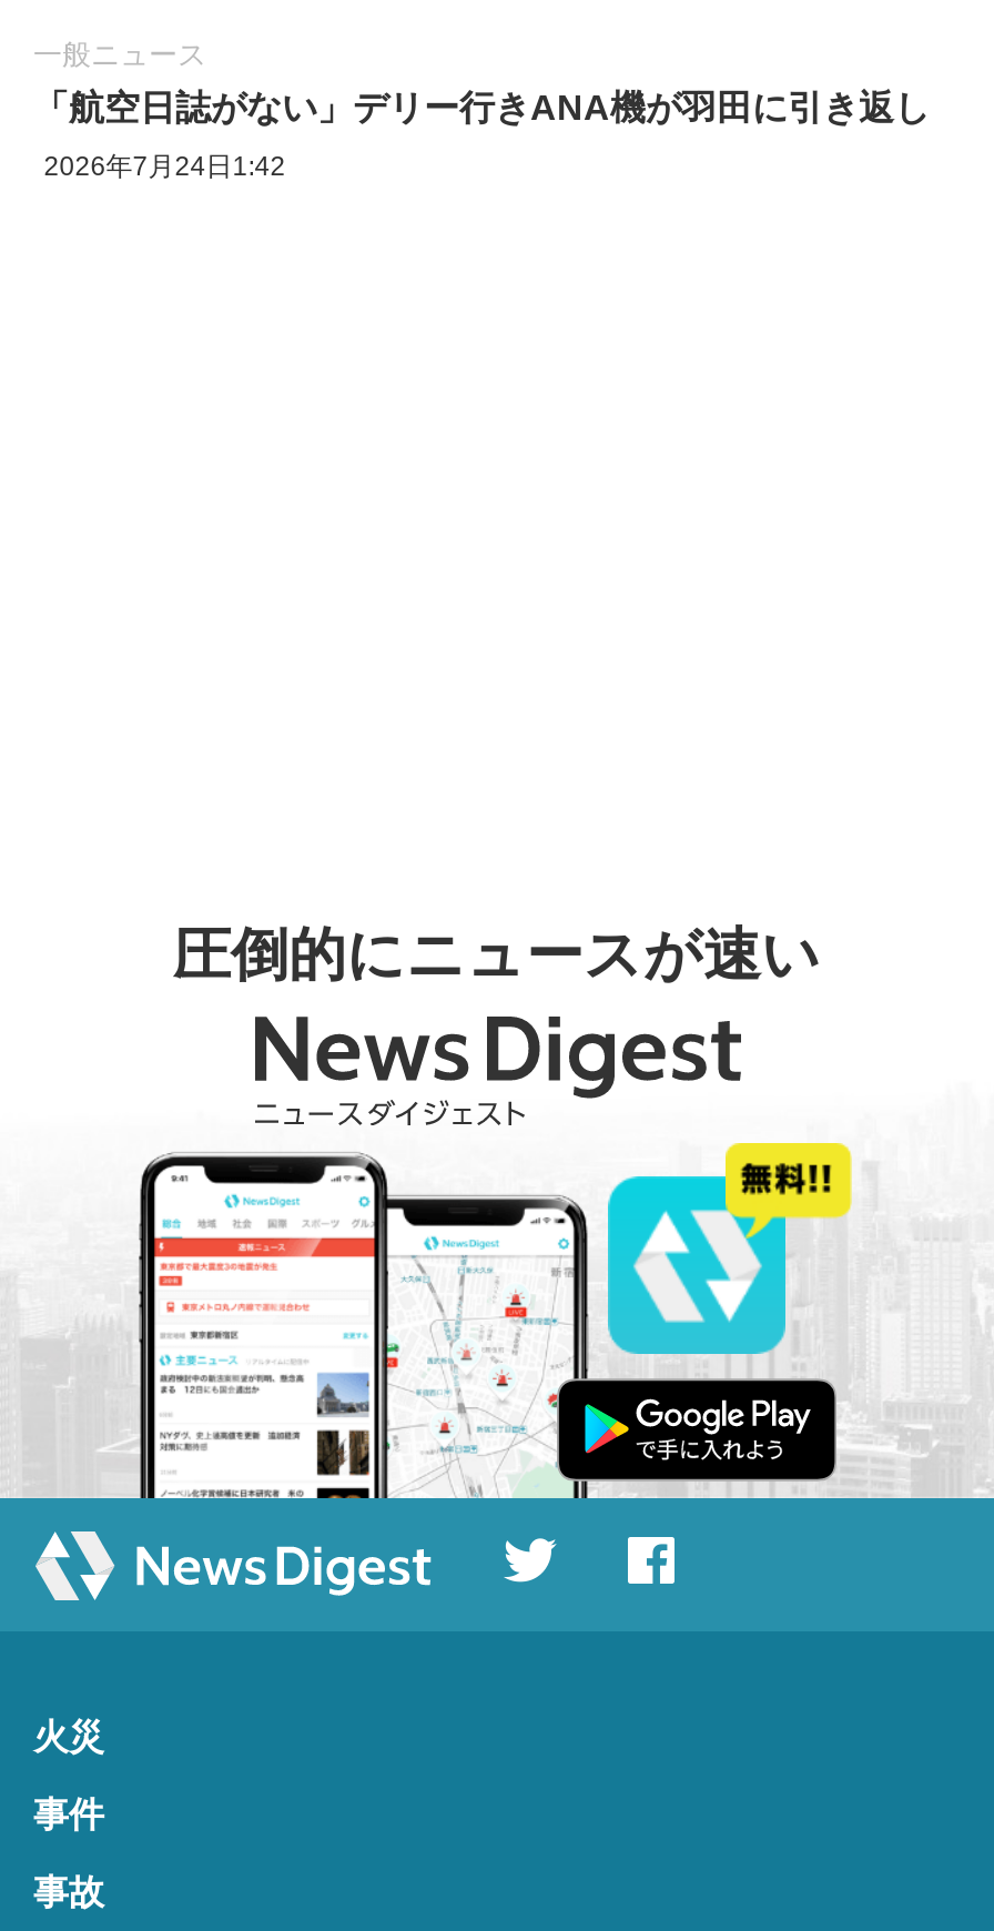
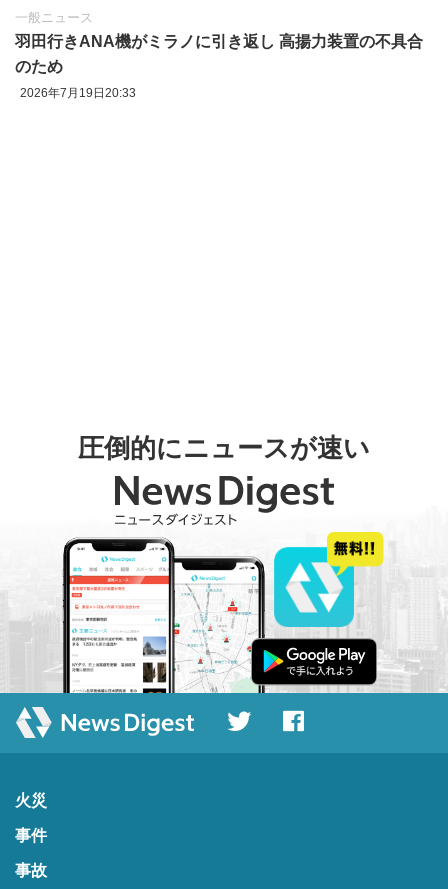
[33,89,930,182] 「航空日誌がない」デリー行きANA機が羽田に引き返し | 2026年7月24日1:42 -> [15,33,423,100] 羽田行きANA機がミラノに引き返し 高揚力装置の不具合 | のため | 2026年7月19日20:33

